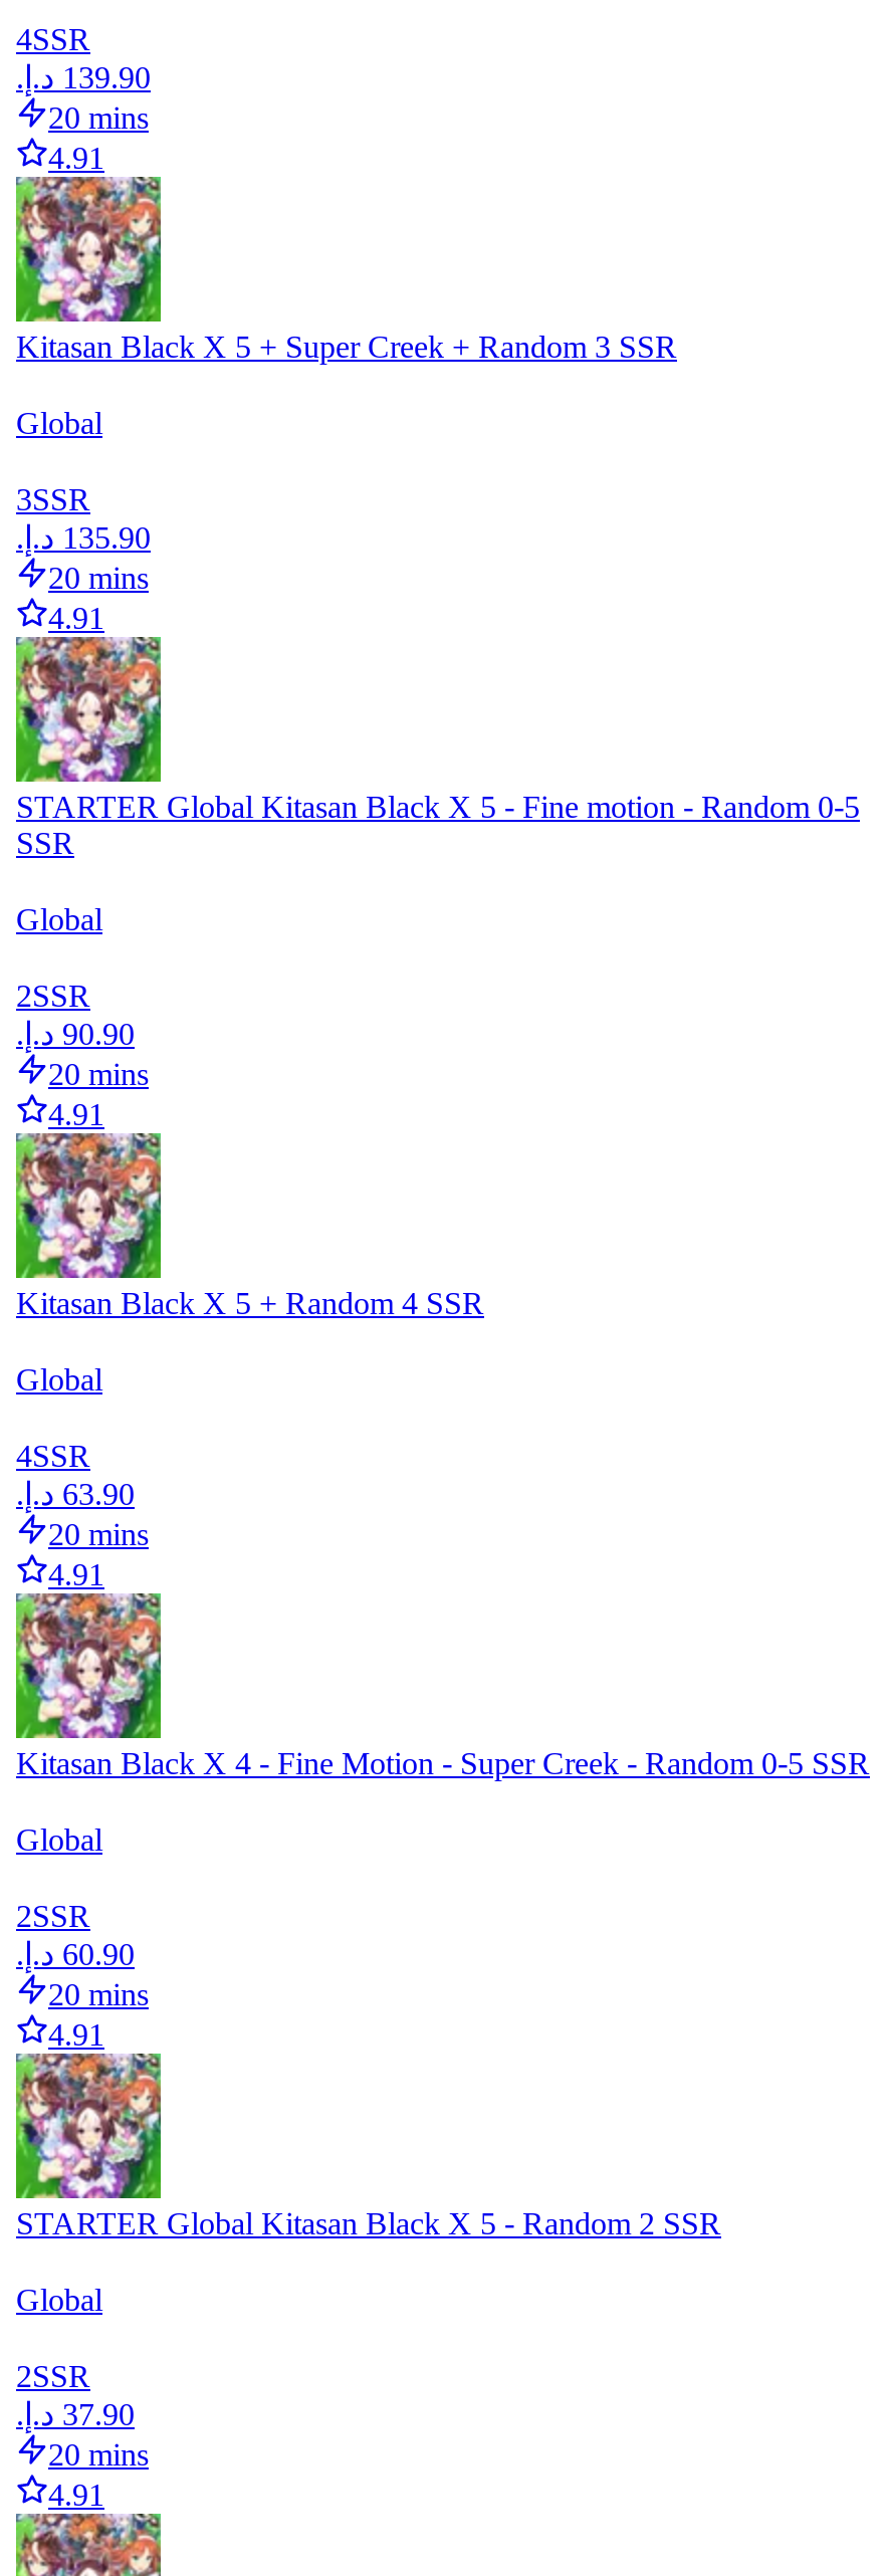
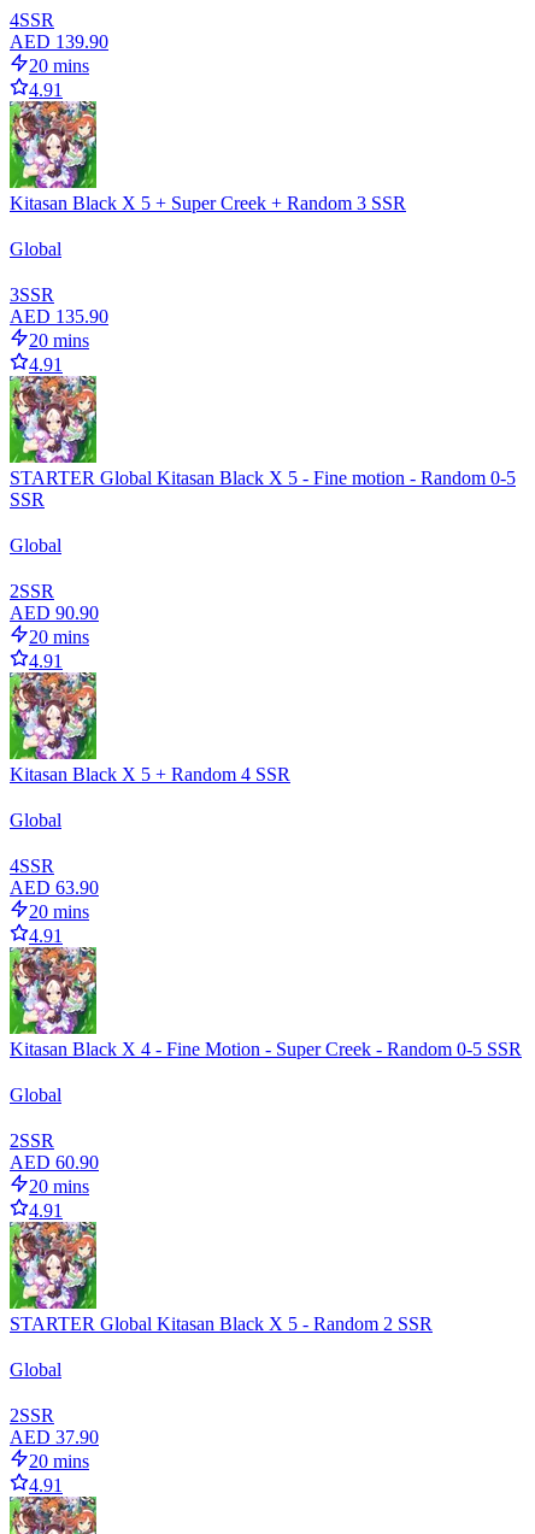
none -> [10,32,108,52] AED 139.90
none -> [10,306,108,327] AED 135.90
none -> [10,603,99,623] AED 90.90
none -> [10,878,99,898] AED 63.90
none -> [10,1152,99,1173] AED 60.90
none -> [10,1427,99,1448] AED 37.90

